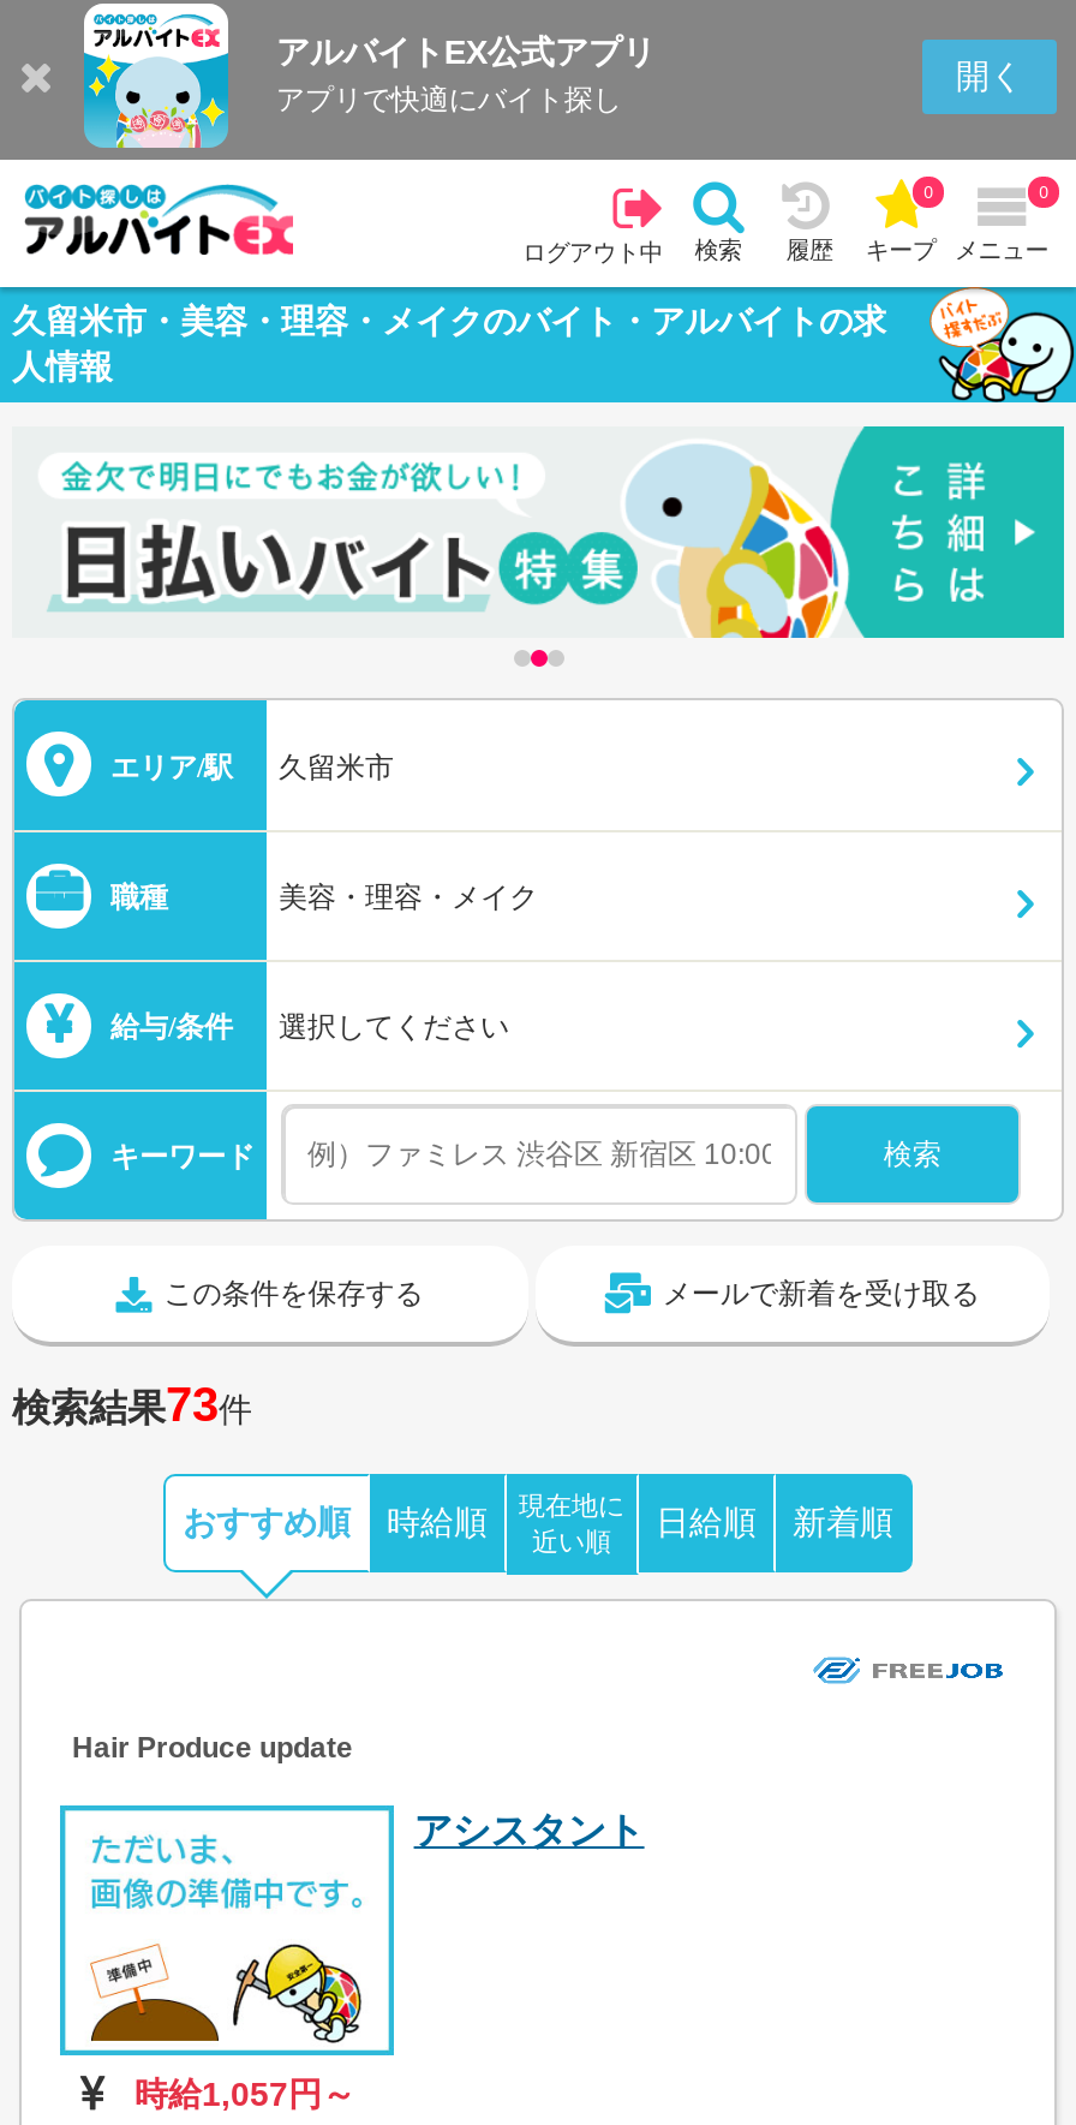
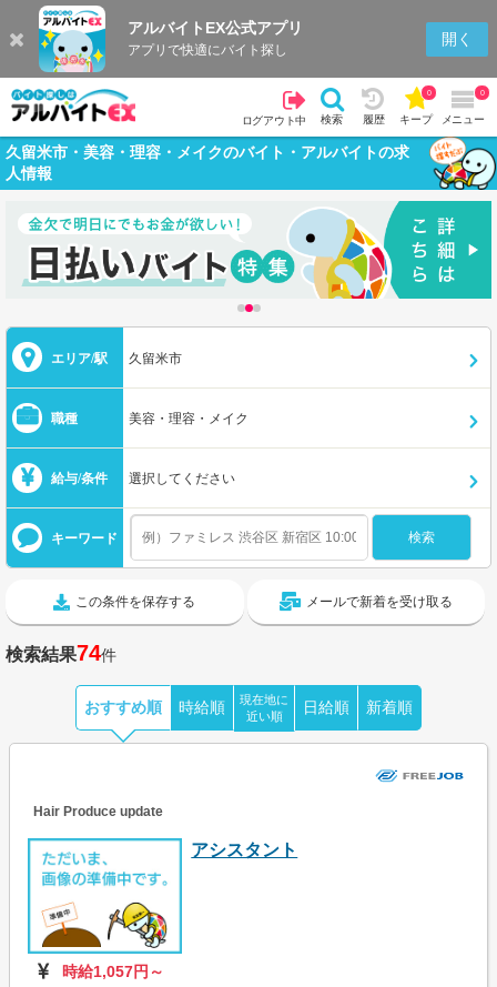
[12,1377,252,1430] 検索結果73件 -> [6,640,116,665] 検索結果74件

